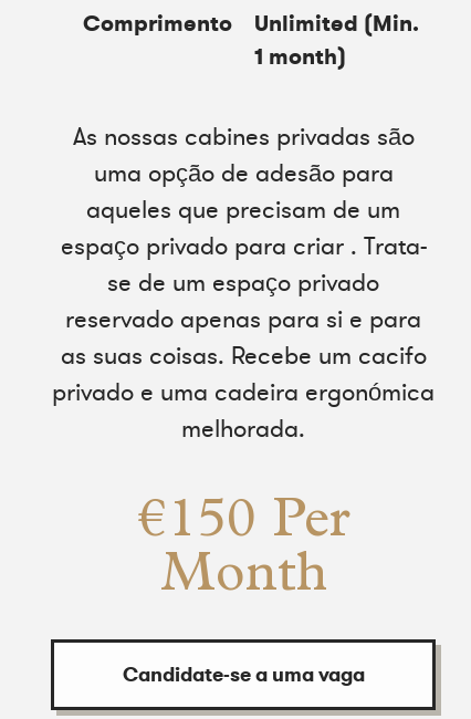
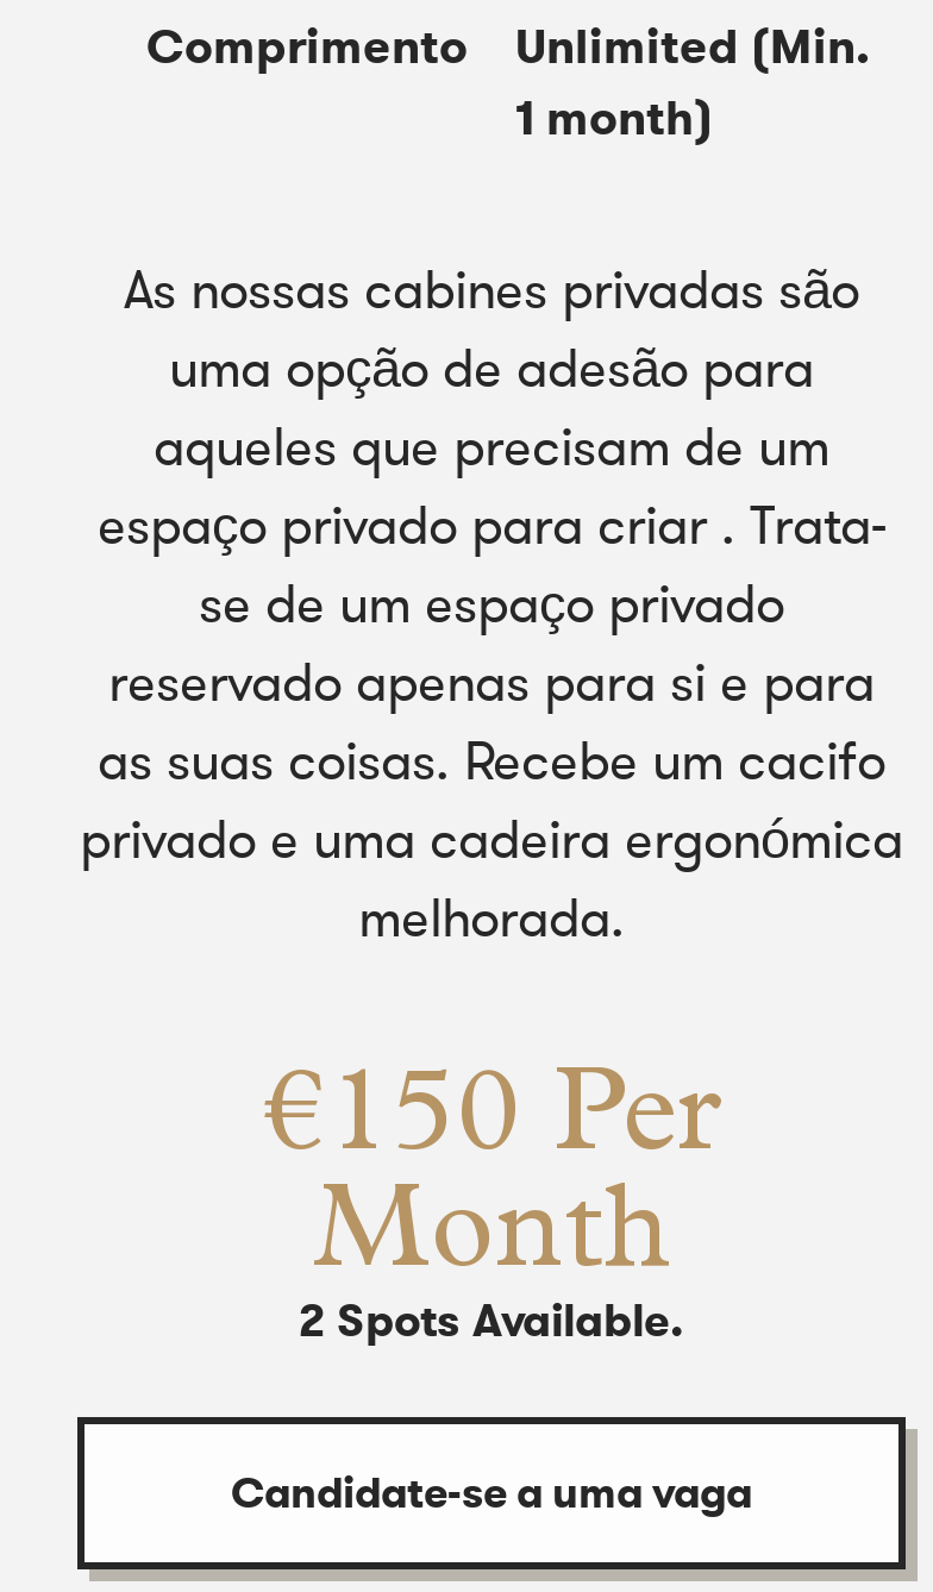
none -> [299,1290,684,1352] 2 Spots Available.

